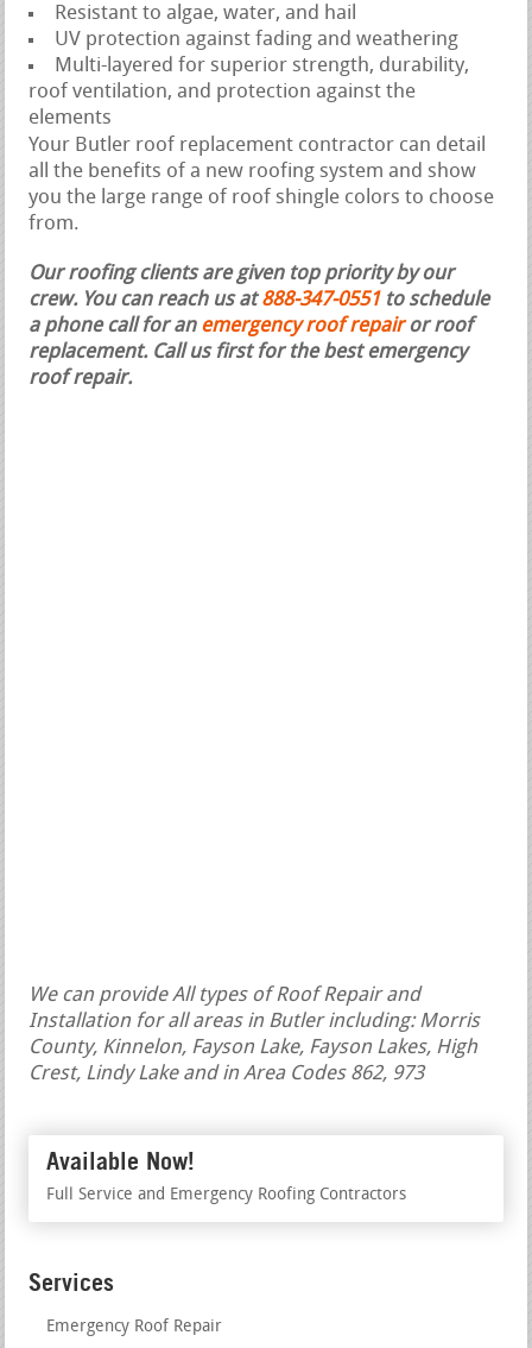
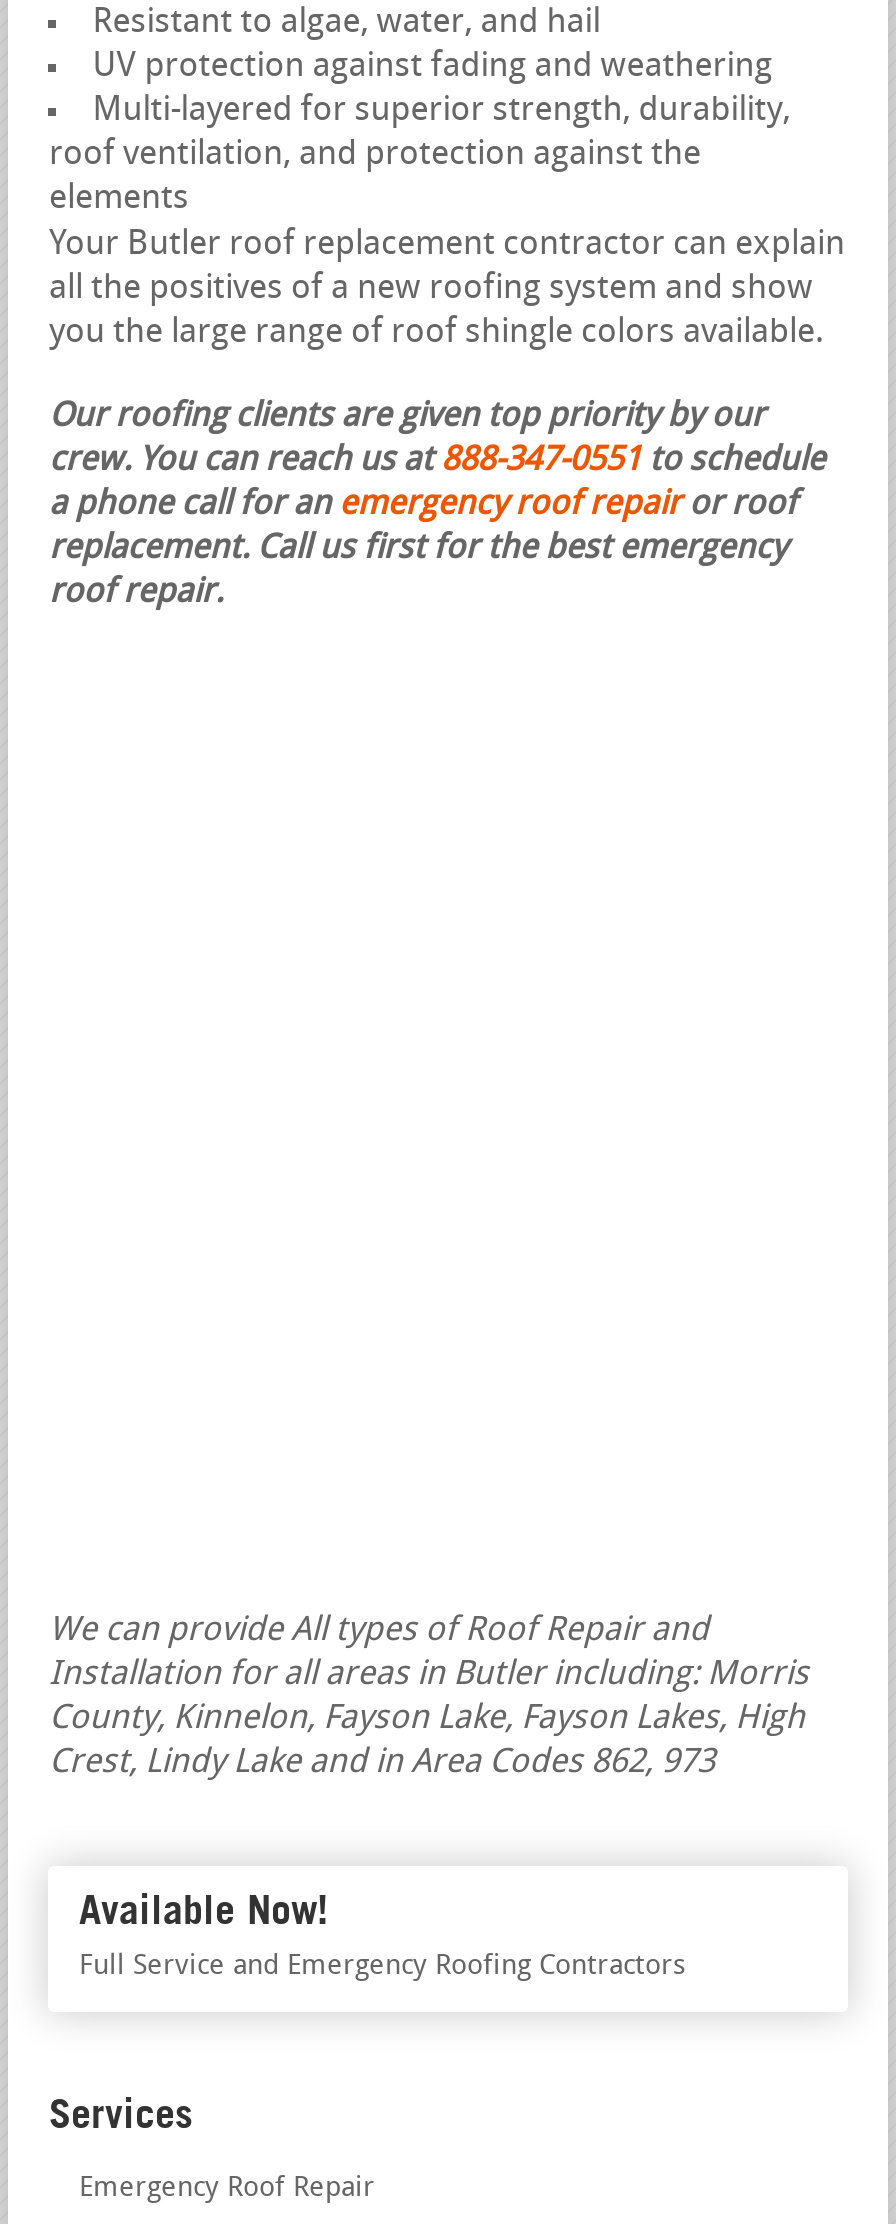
[29,136,495,235] Your Butler roof replacement contractor can detail | all the benefits of a new roofing system and show | you the large range of roof shingle colors to choose | from. -> [49,229,845,351] Your Butler roof replacement contractor can explain | all the positives of a new roofing system and show | you the large range of roof shingle colors available.

